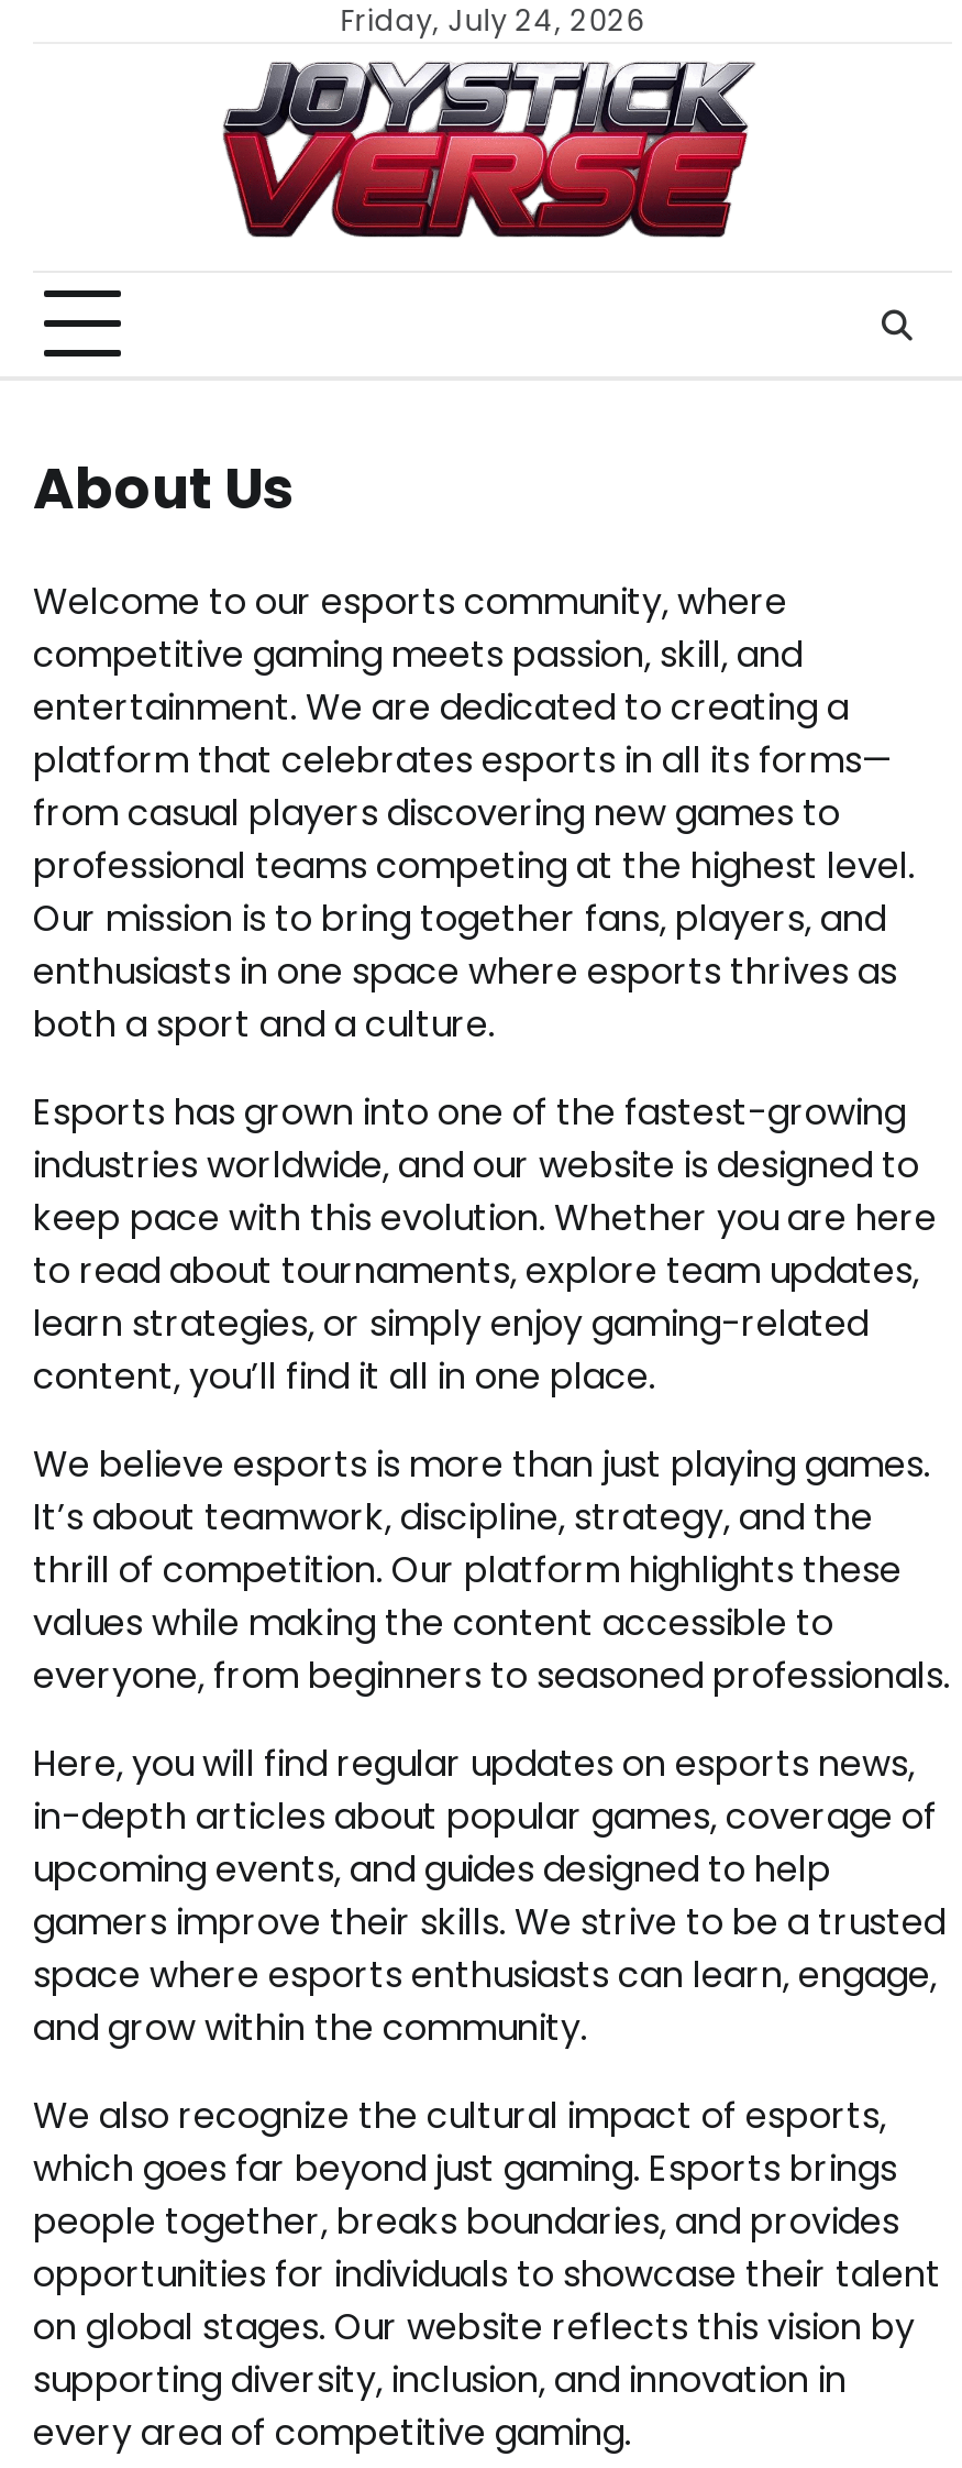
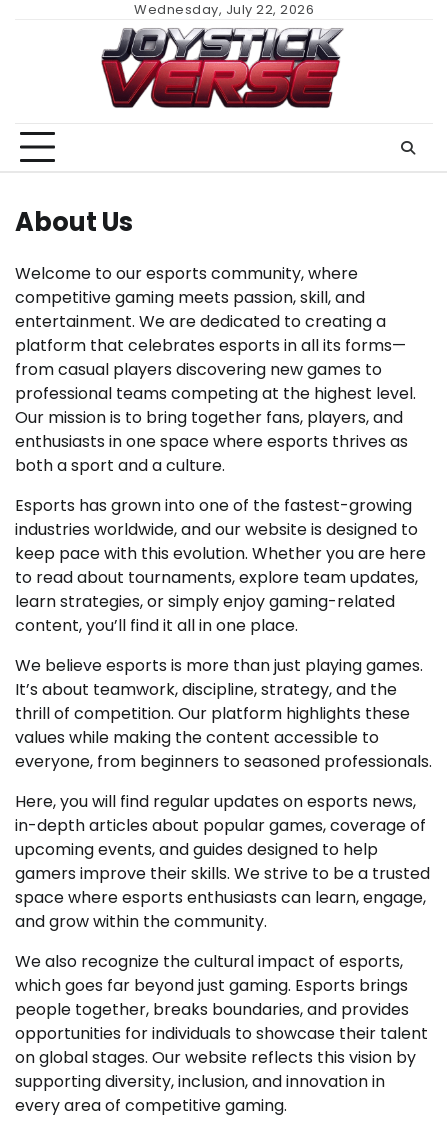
[340,0,645,42] Friday, July 24, 2026 -> [134,0,314,19] Wednesday, July 22, 2026

